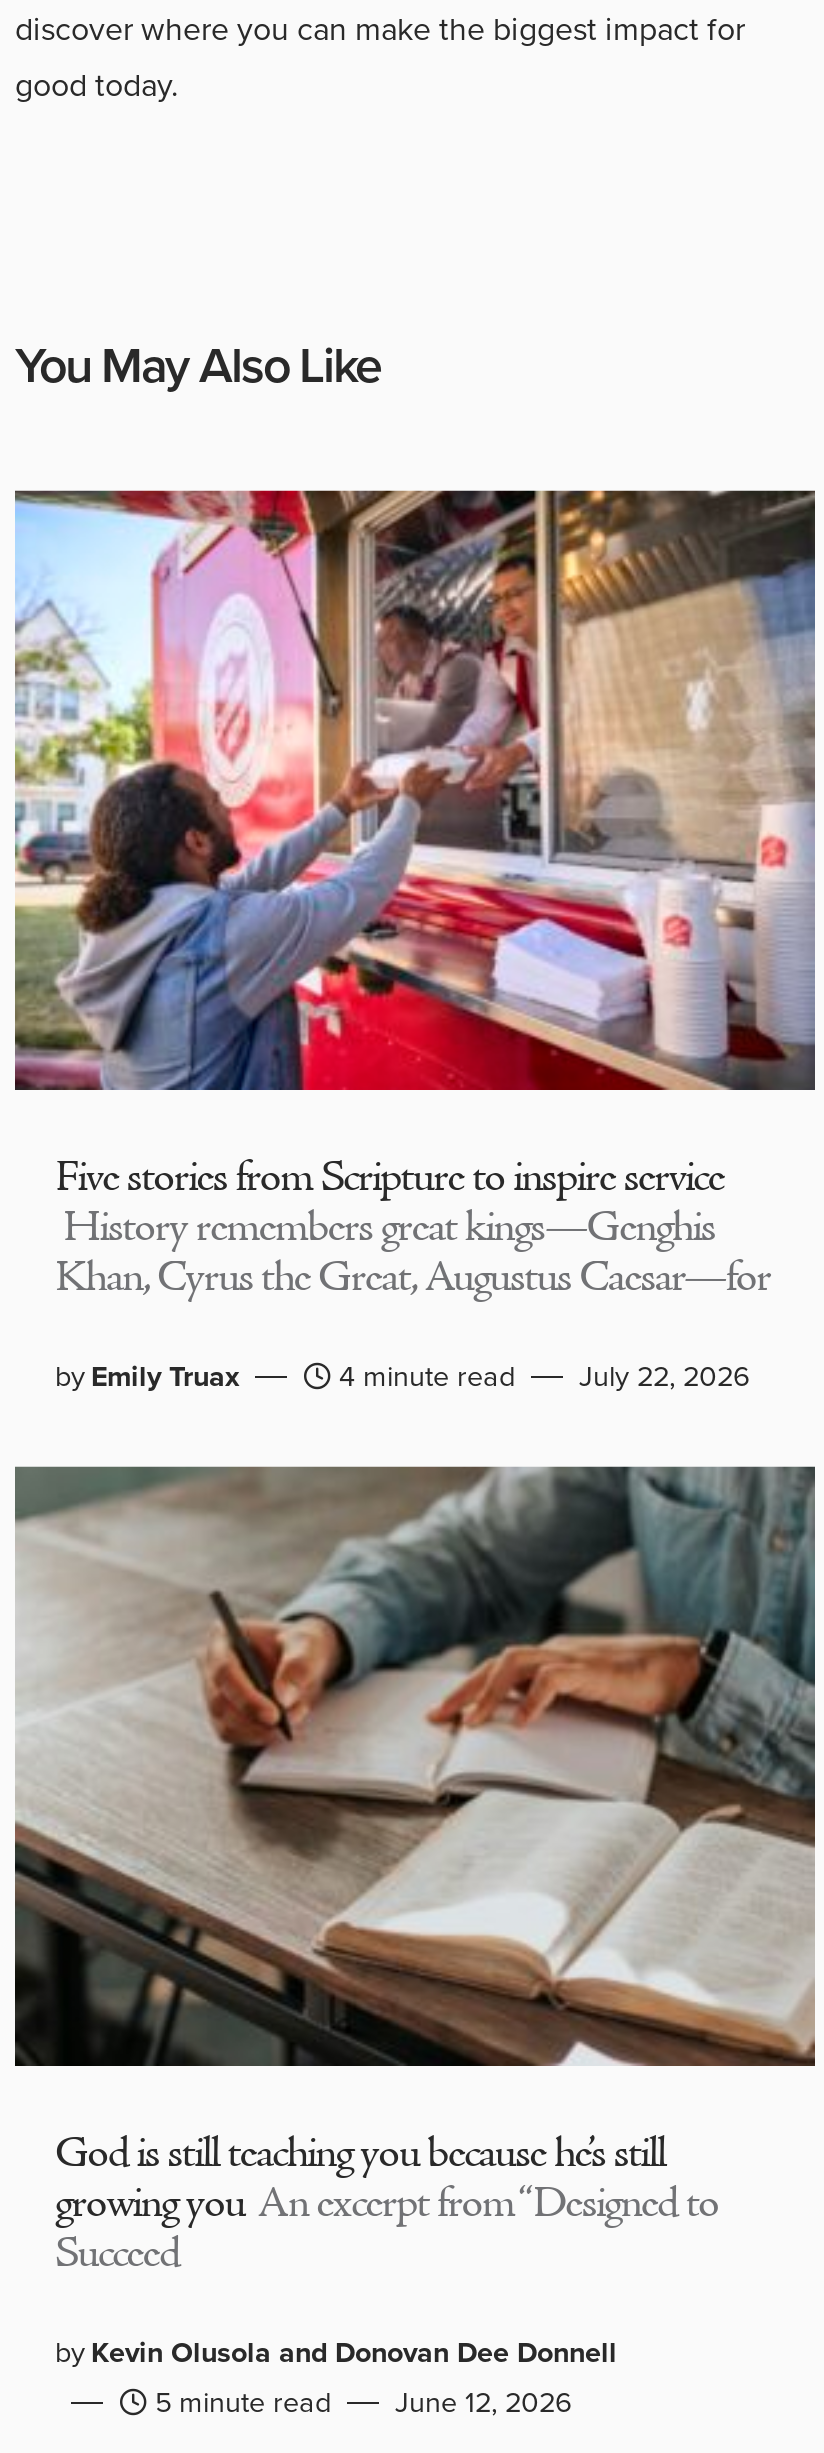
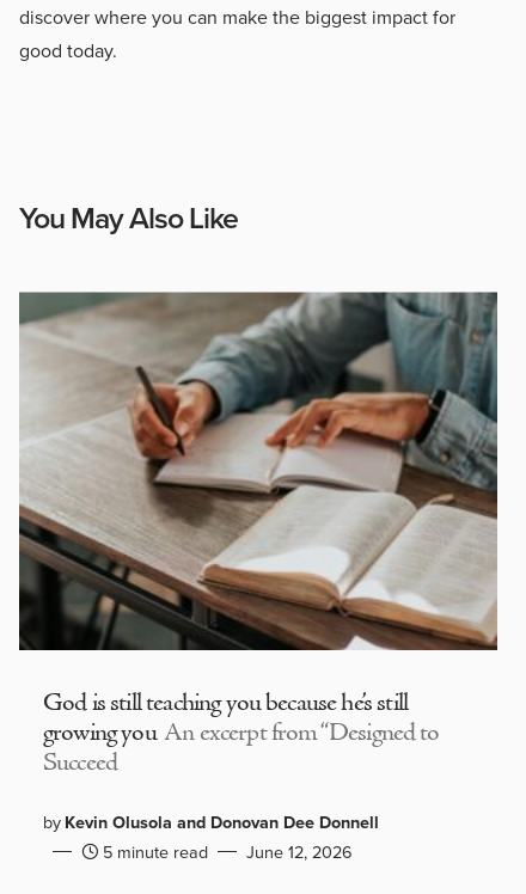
[13,488,815,1399] [image] | Five stories from Scripture to inspire service | History remembers great kings—Genghis | Khan, Cyrus the Great, Augustus Caesar—for | by Emily Truax | 4 minute read | July 22, 2026 -> none

